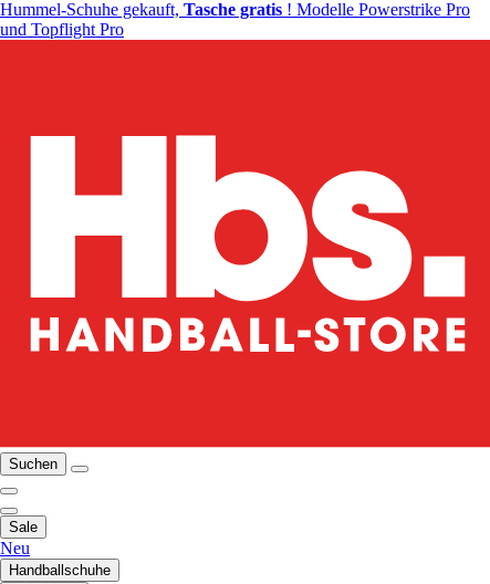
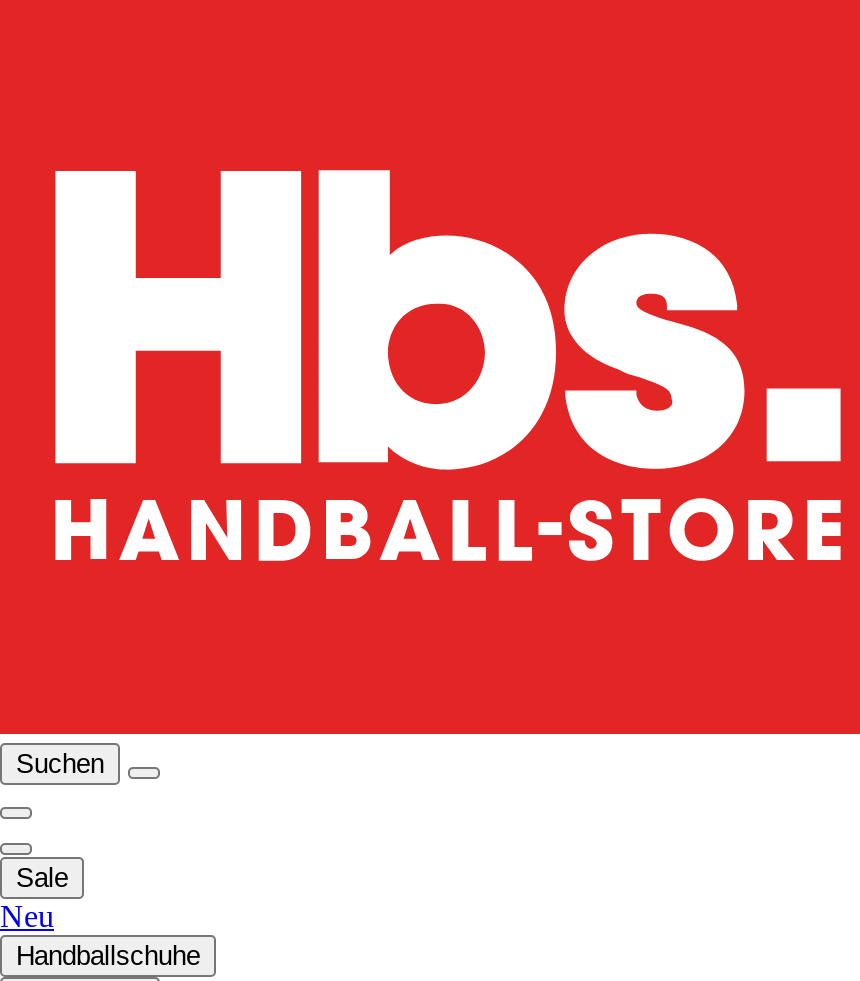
[0,0,470,39] Hummel-Schuhe gekauft, Tasche gratis! Modelle Powerstrike Pro | und Topflight Pro -> none

